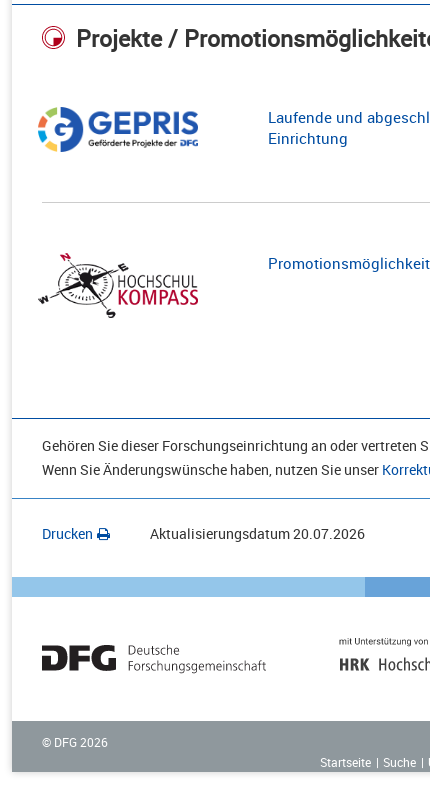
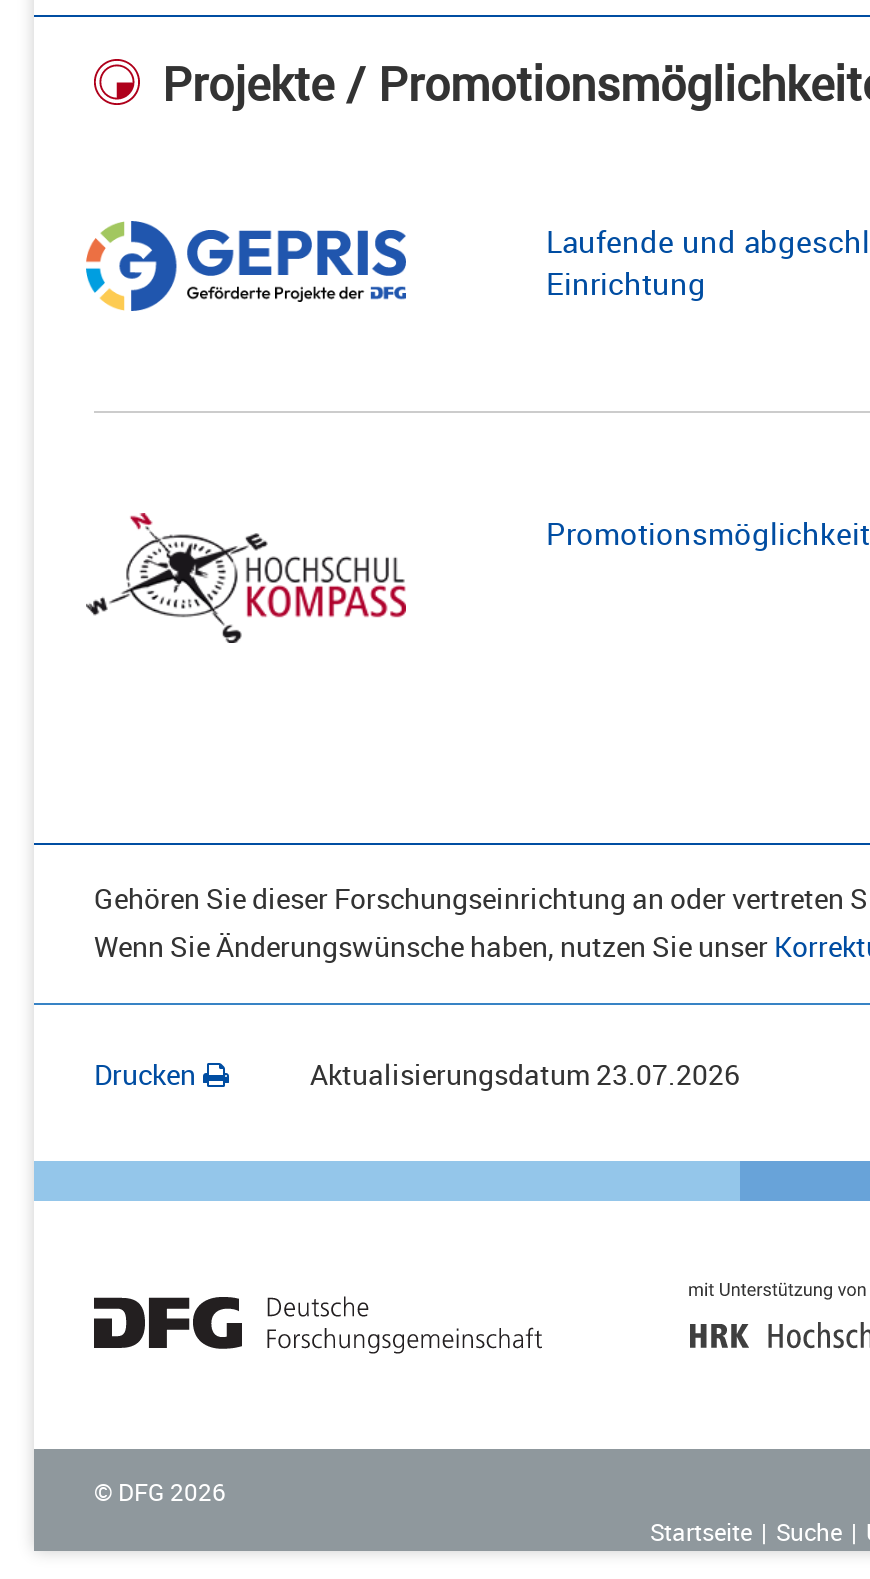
[150,524,365,543] Aktualisierungsdatum 20.07.2026 -> [310,1055,740,1093] Aktualisierungsdatum 23.07.2026

